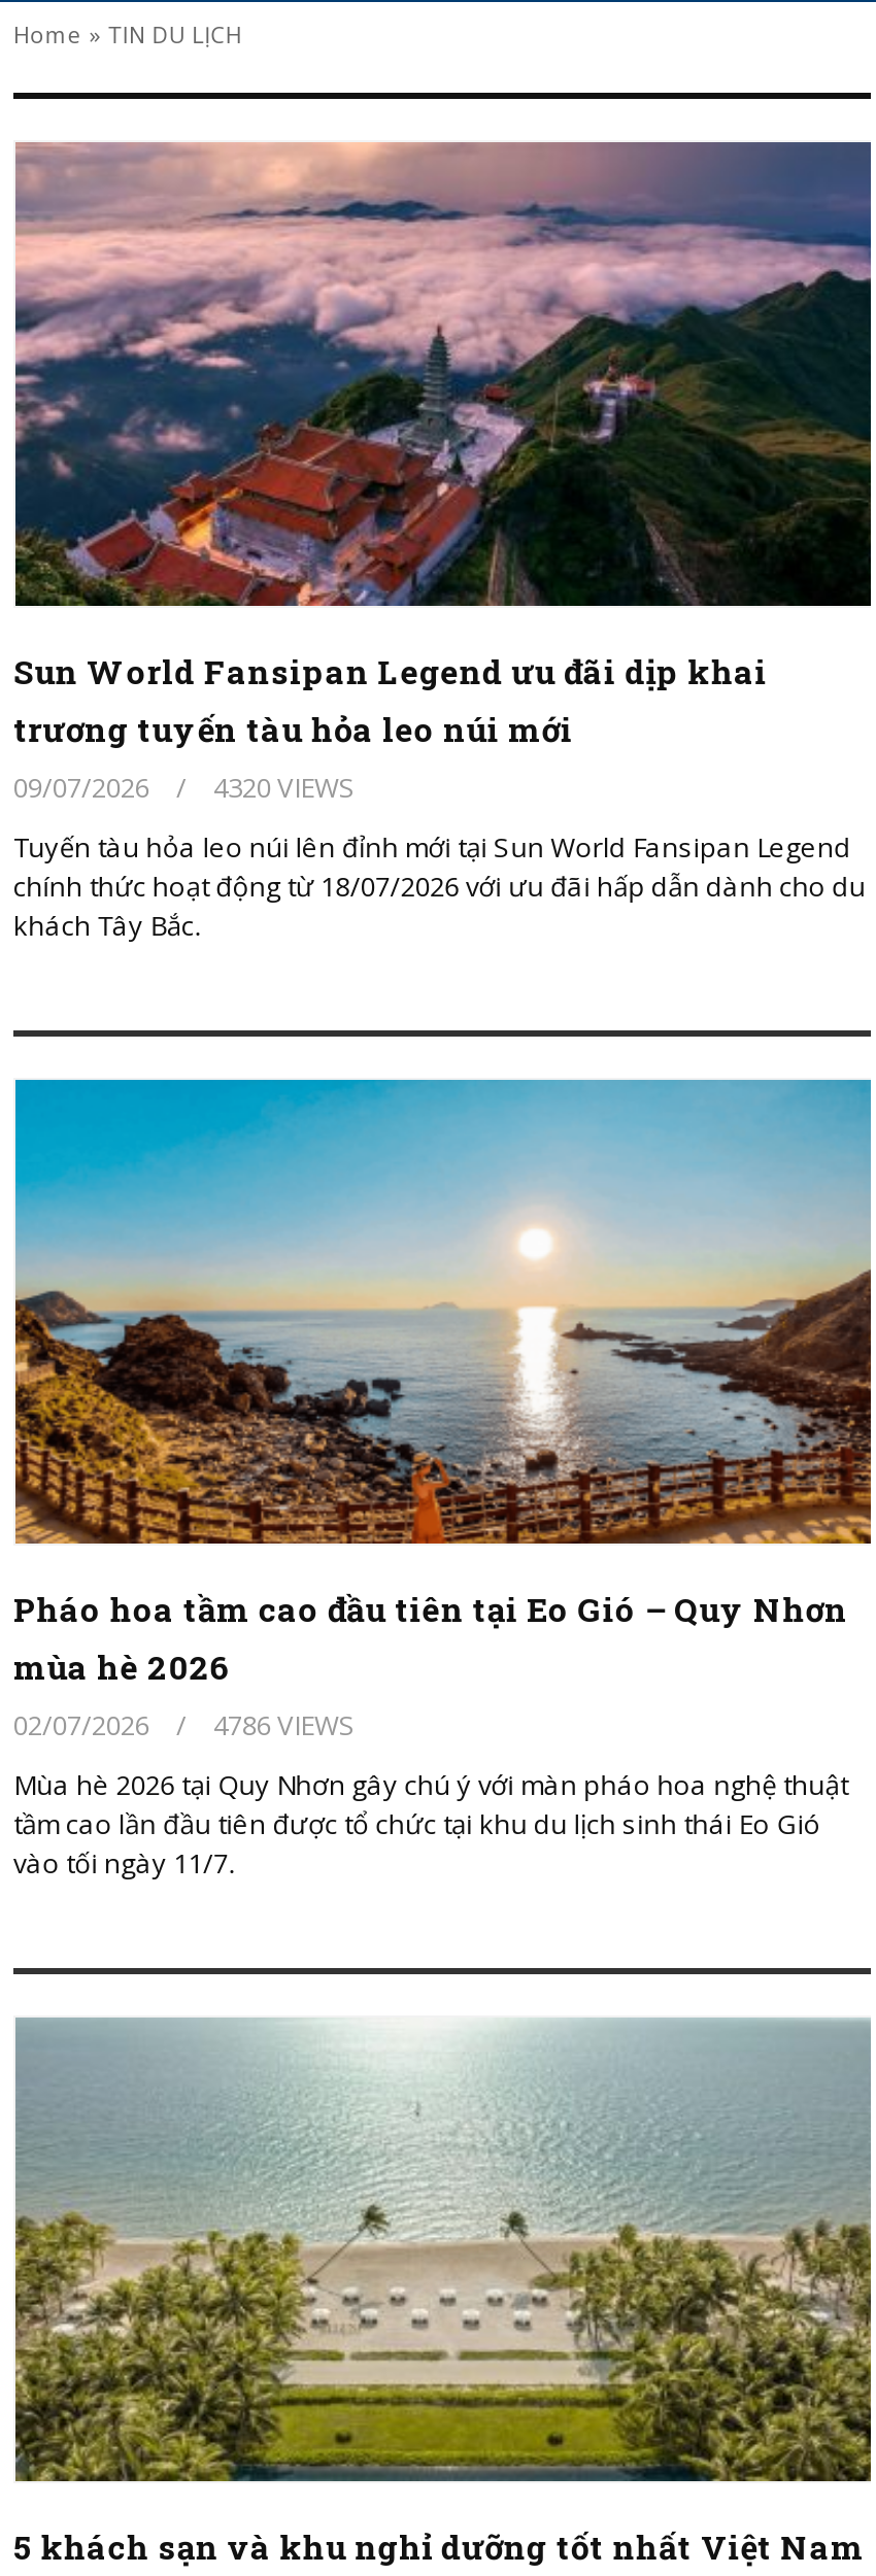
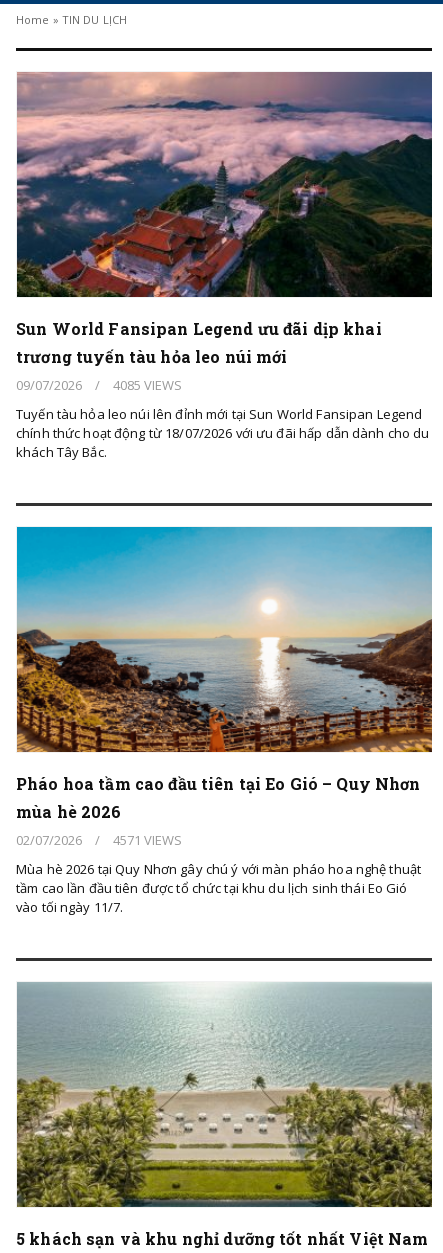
[13,769,356,806] 09/07/2026 / 4320 VIEWS -> [16,376,182,394] 09/07/2026 / 4085 VIEWS
[13,1706,356,1743] 02/07/2026 / 4786 VIEWS -> [16,831,182,849] 02/07/2026 / 4571 VIEWS

